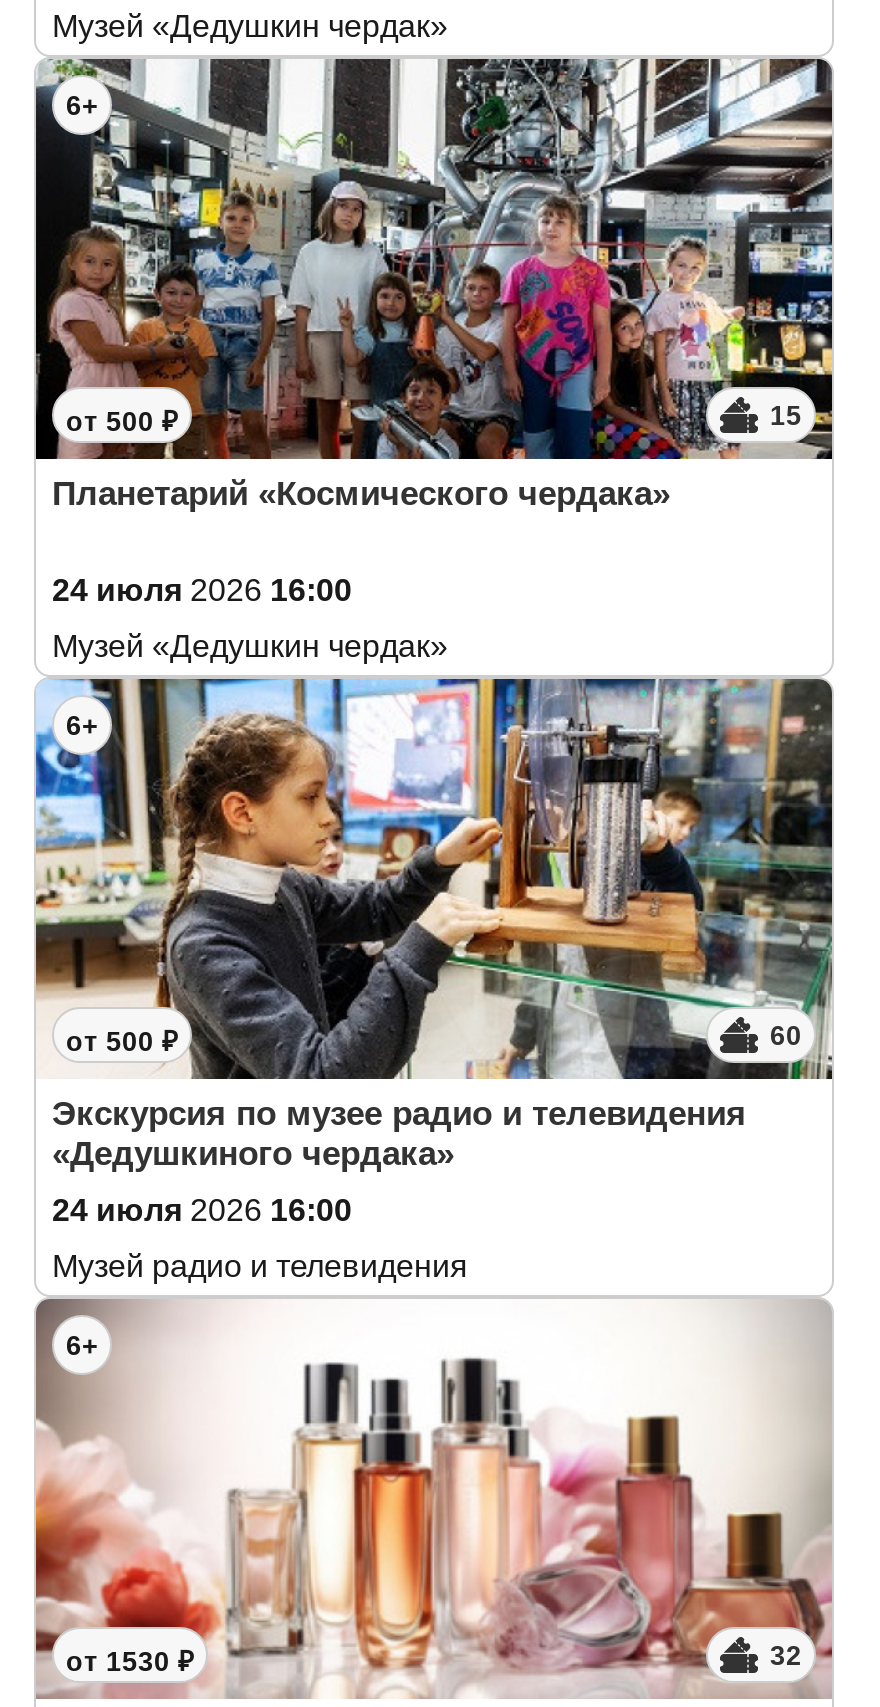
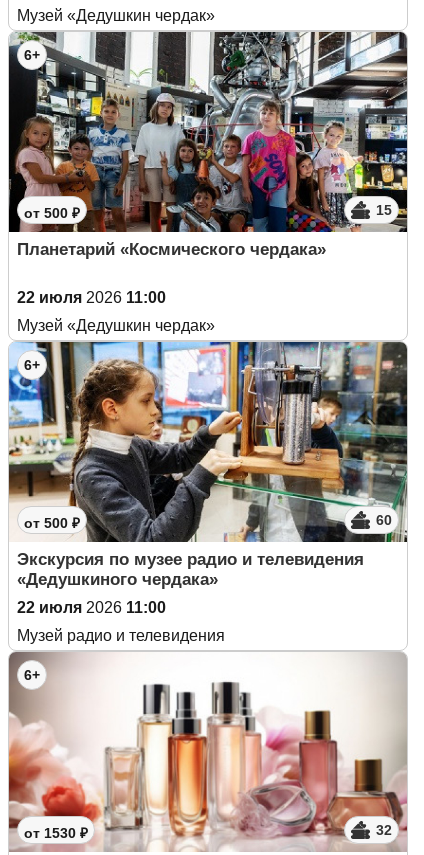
[52,573,352,607] 24 июля 2026 16:00 -> [17,289,166,306] 22 июля 2026 11:00
[52,1193,352,1227] 24 июля 2026 16:00 -> [17,599,166,616] 22 июля 2026 11:00

